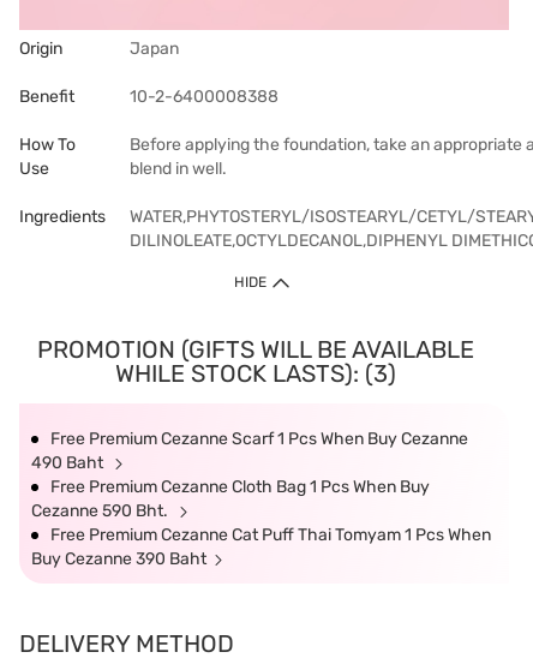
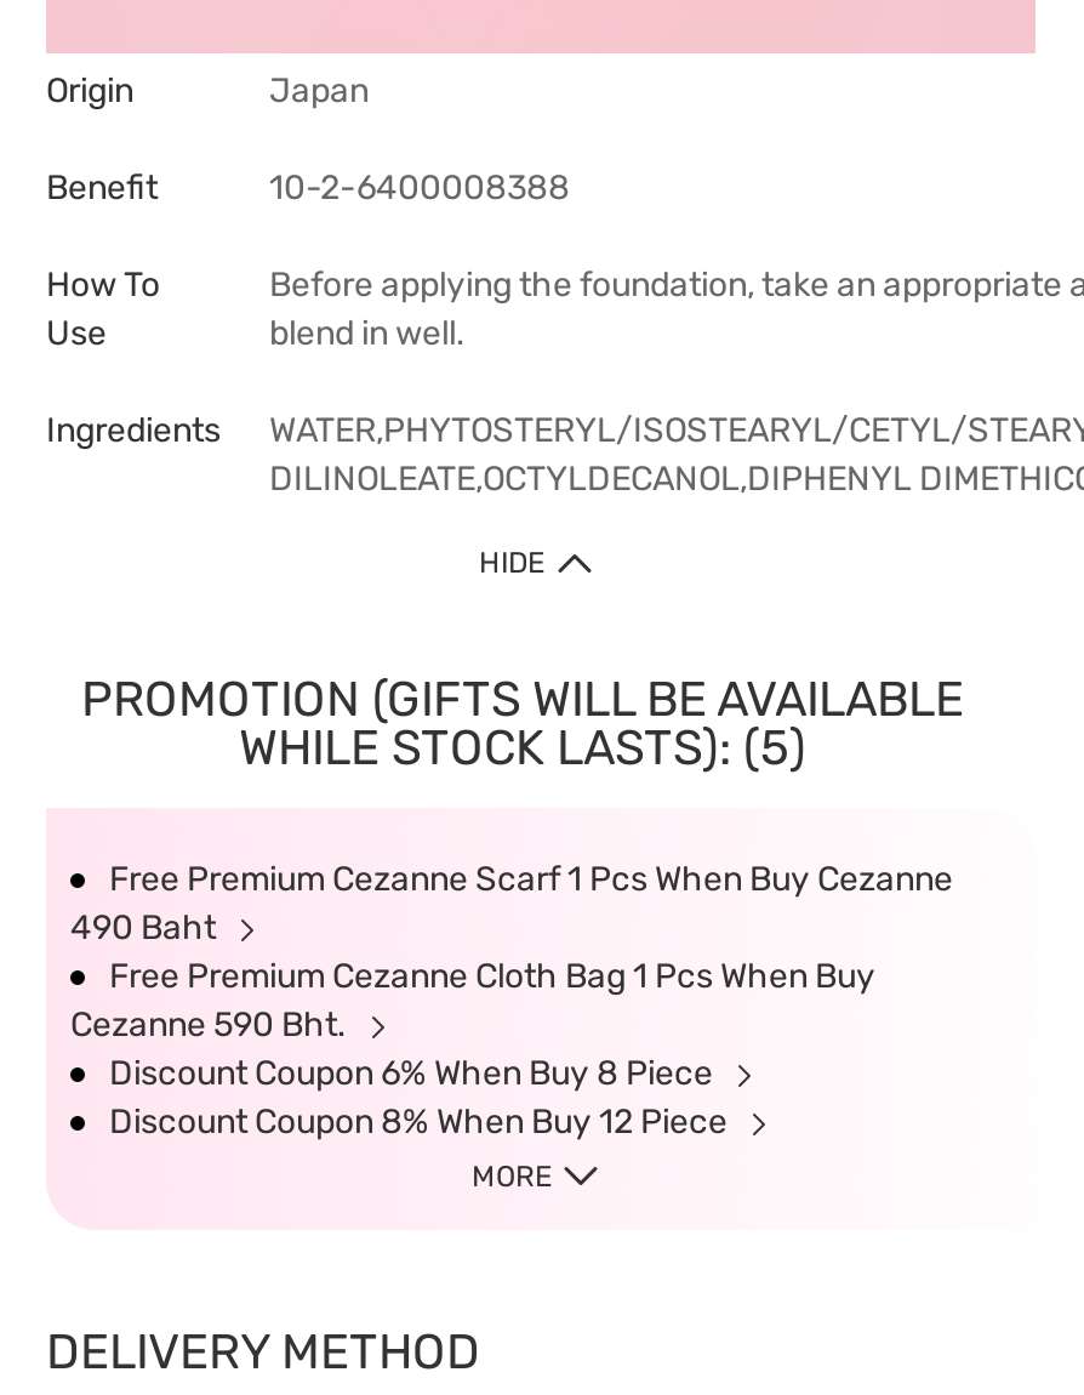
[115,359,396,388] WHILE STOCK LASTS): (3) -> [239,718,806,776] WHILE STOCK LASTS): (5)
[31,525,491,569] Free Premium Cezanne Cat Puff Thai Tomyam 1 Pcs When | Buy Cezanne 390 Baht -> [109,1053,735,1193] Discount Coupon 6% When Buy 8 Piece | Discount Coupon 8% When Buy 12 Piece | MORE

